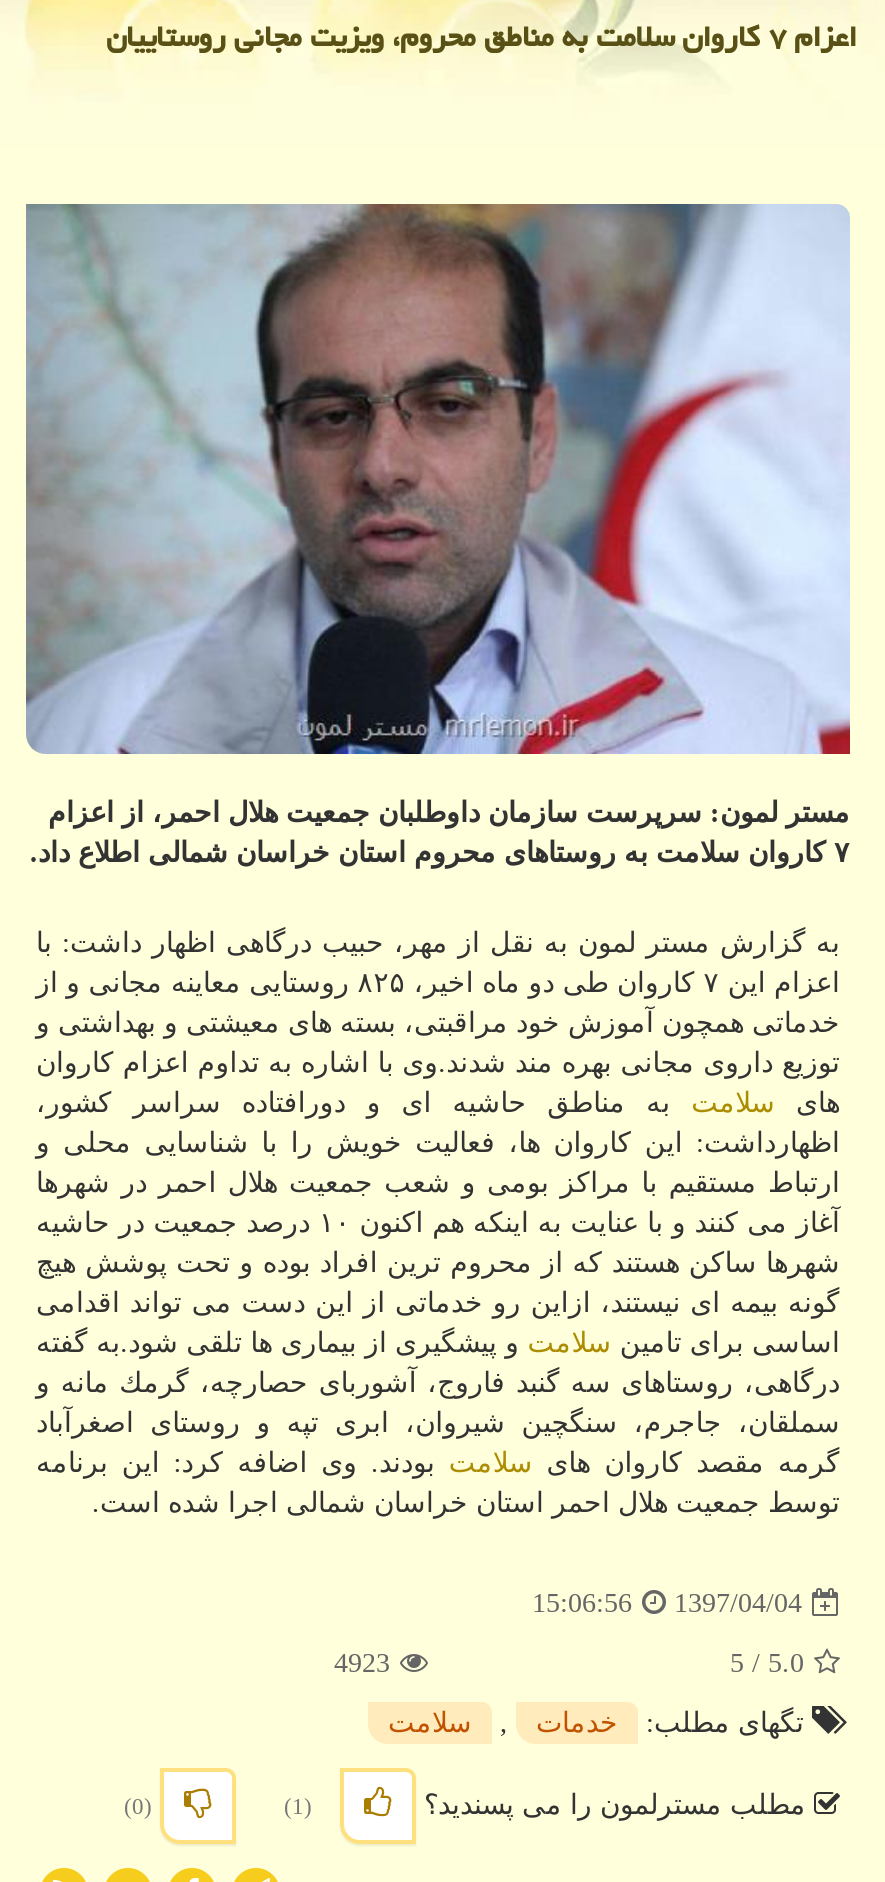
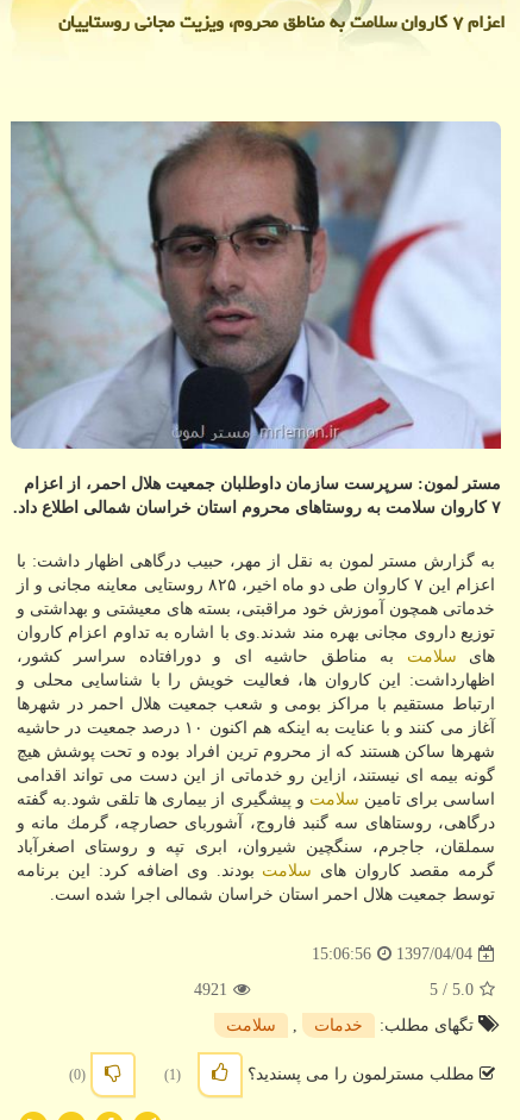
[334,1649,390,1679] 4923 -> [194,981,227,999] 4921

